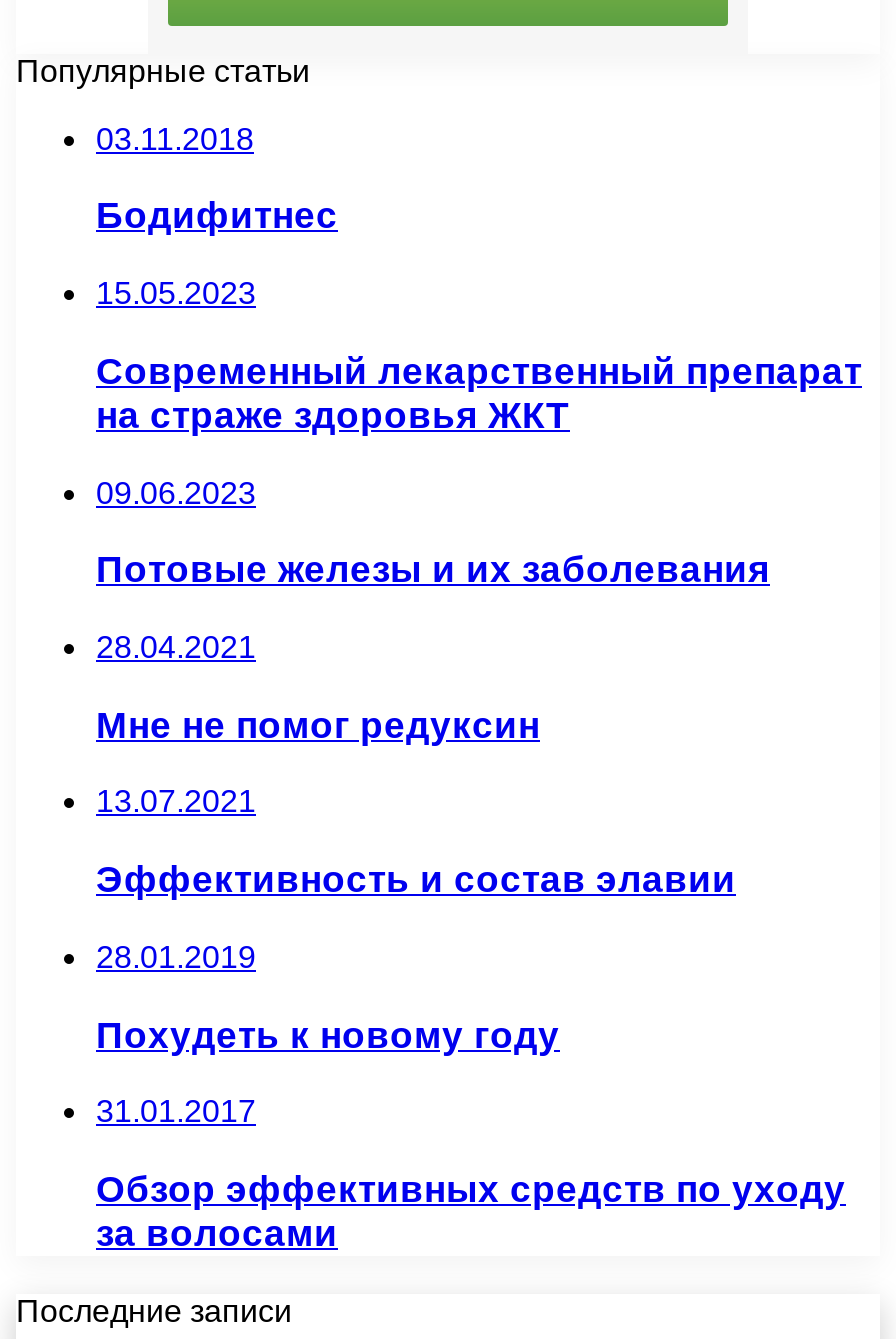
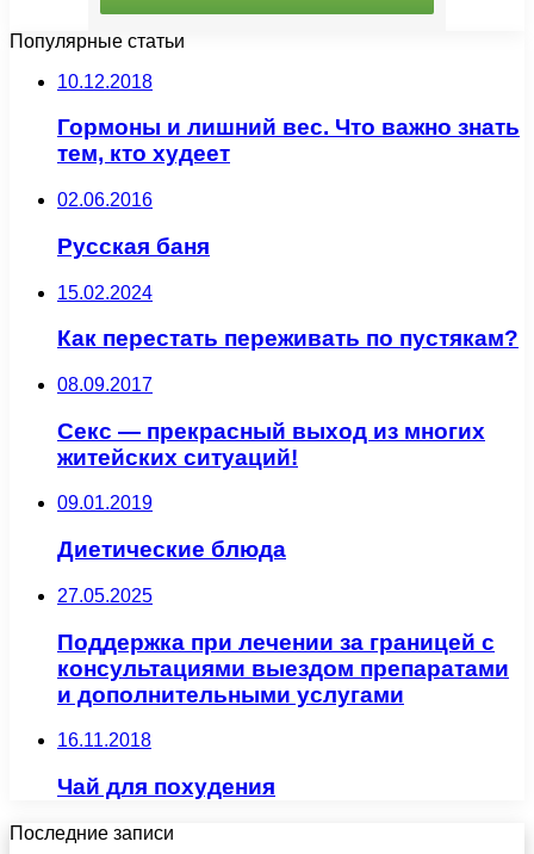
[96,121,254,155] 03.11.2018 -> [57,71,153,91] 10.12.2018
[96,195,338,237] Бодифитнес -> [57,115,520,166] Гормоны и лишний вес. Что важно знать | тем, кто худеет
[96,276,256,310] 15.05.2023 -> [57,190,153,210] 02.06.2016
[96,350,862,436] Современный лекарственный препарат | на страже здоровья ЖКТ -> [57,234,210,259] Русская баня
[96,475,256,509] 09.06.2023 -> [57,282,153,302] 15.02.2024
[96,549,770,591] Потовые железы и их заболевания -> [57,326,519,351] Как перестать переживать по пустякам?
[96,630,256,664] 28.04.2021 -> [57,375,153,395] 08.09.2017
[96,703,540,745] Мне не помог редуксин -> [57,418,485,470] Секс — прекрасный выход из многих | житейских ситуаций!
[96,785,256,819] 13.07.2021 -> [57,493,153,513] 09.01.2019
[96,858,736,900] Эффективность и состав элавии -> [57,537,286,562] Диетические блюда
[96,940,256,974] 28.01.2019 -> [57,586,153,606] 27.05.2025
[96,1013,560,1055] Похудеть к новому году -> [57,629,509,707] Поддержка при лечении за границей с | консультациями выездом препаратами | и дополнительными услугами
[96,1095,256,1129] 31.01.2017 -> [57,730,151,751] 16.11.2018
[96,1168,846,1254] Обзор эффективных средств по уходу | за волосами -> [57,774,275,799] Чай для похудения

